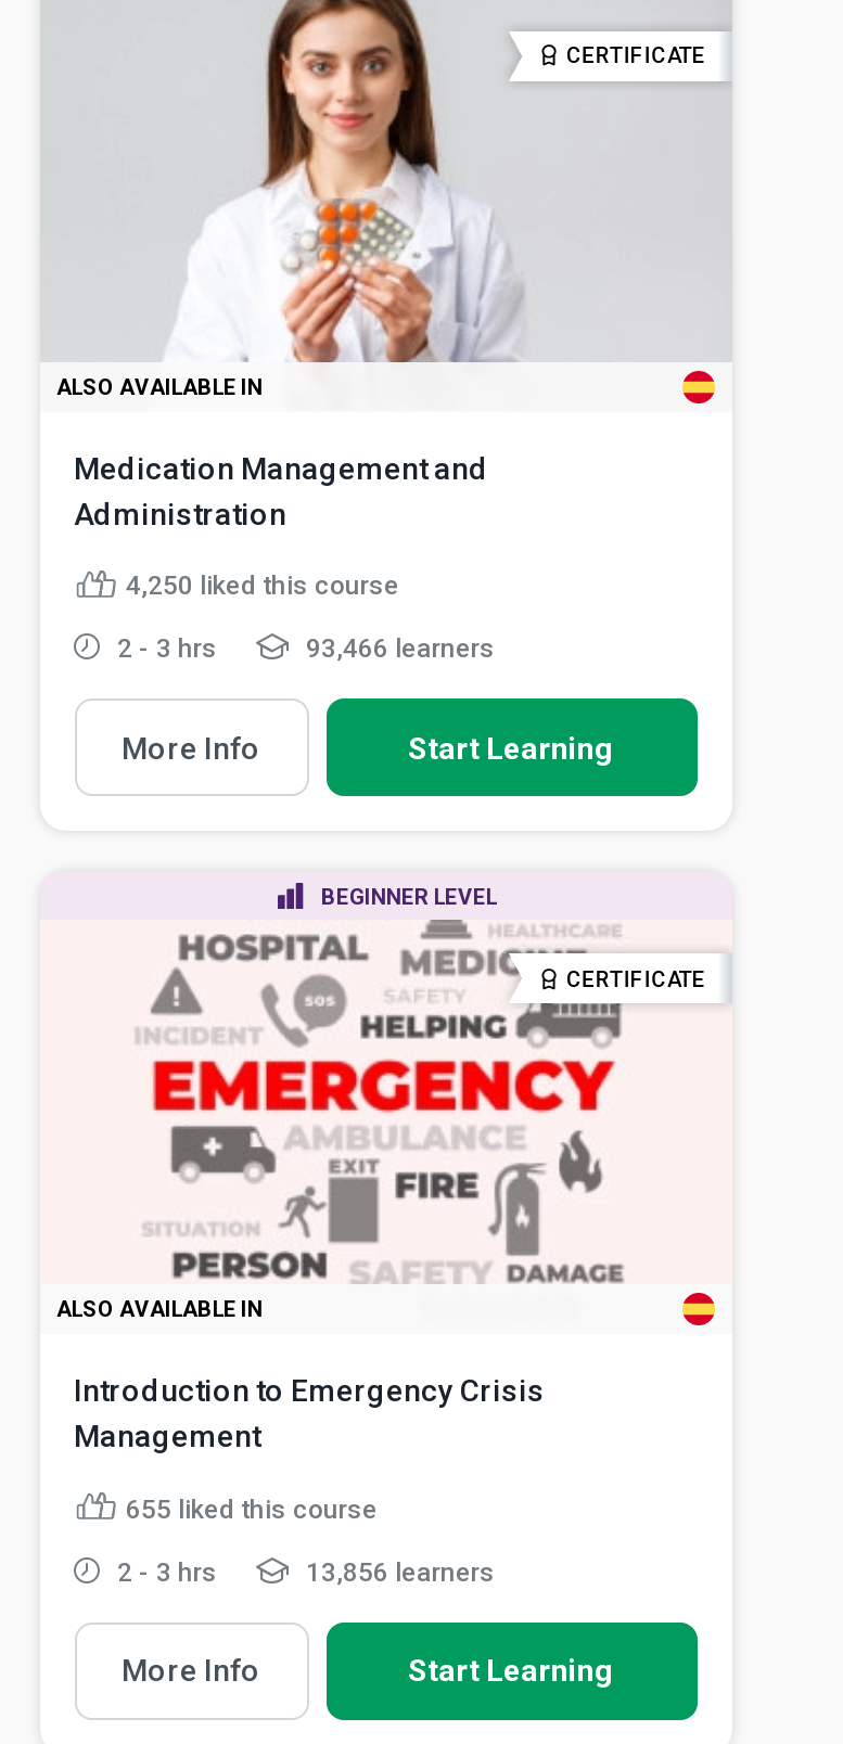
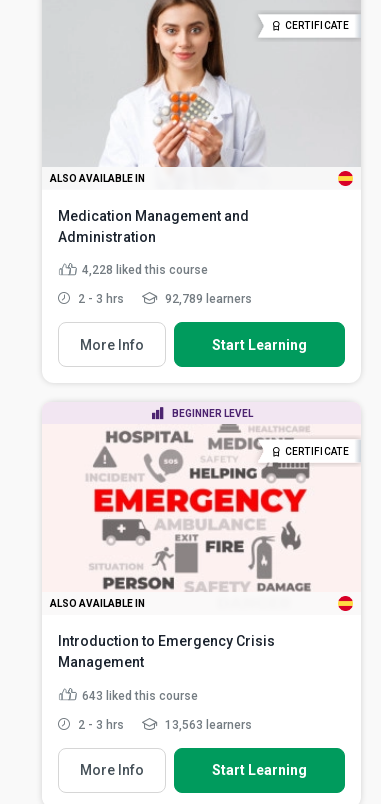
[126,571,399,601] 4,250 liked this course -> [81,263,207,277] 4,228 liked this course
[299,633,495,664] 93,466 learners -> [161,292,251,306] 92,789 learners
[126,1494,378,1524] 655 liked this course -> [81,689,197,703] 643 liked this course
[299,1556,495,1587] 13,856 learners -> [161,717,251,731] 13,563 learners

